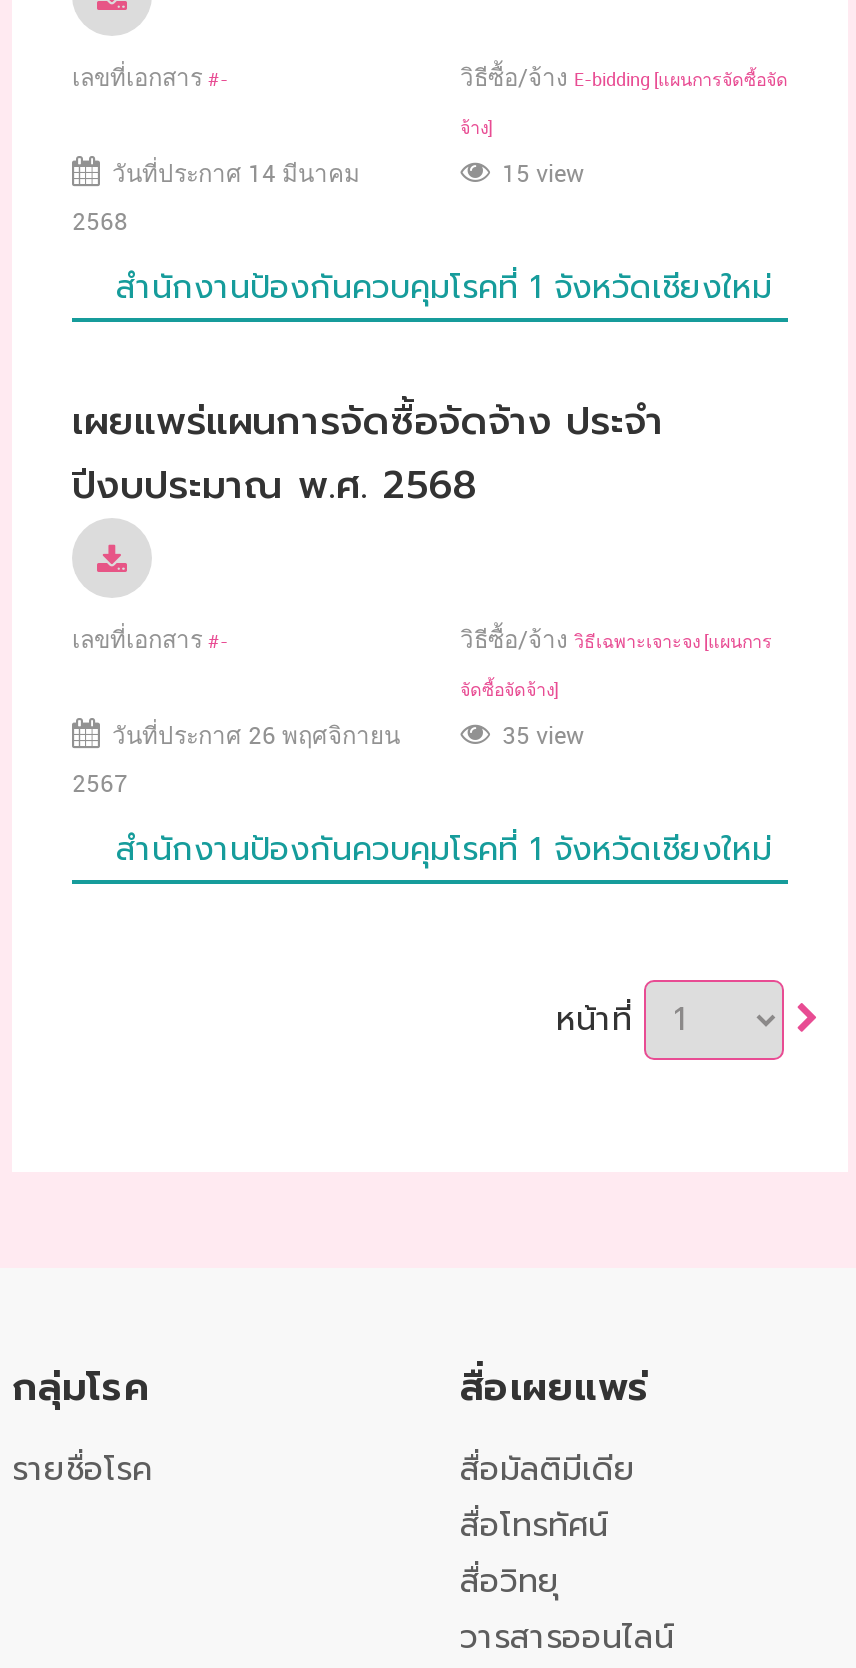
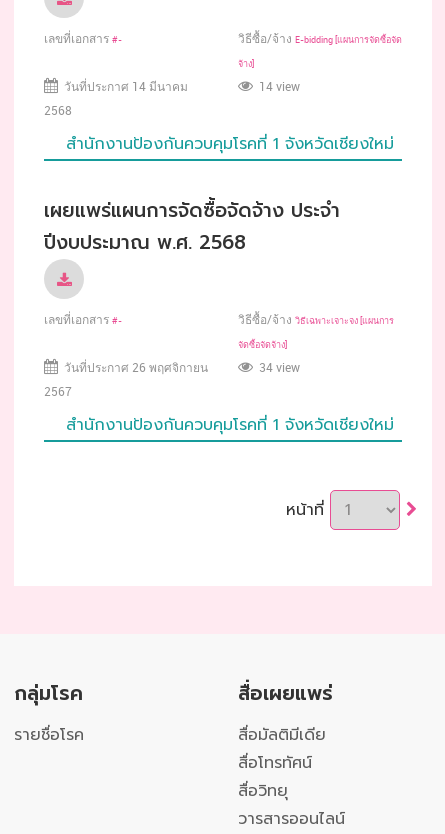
[502,156,584,188] 15 view -> [259,78,300,94] 14 view
[502,719,584,751] 35 view -> [259,359,300,375] 34 view

